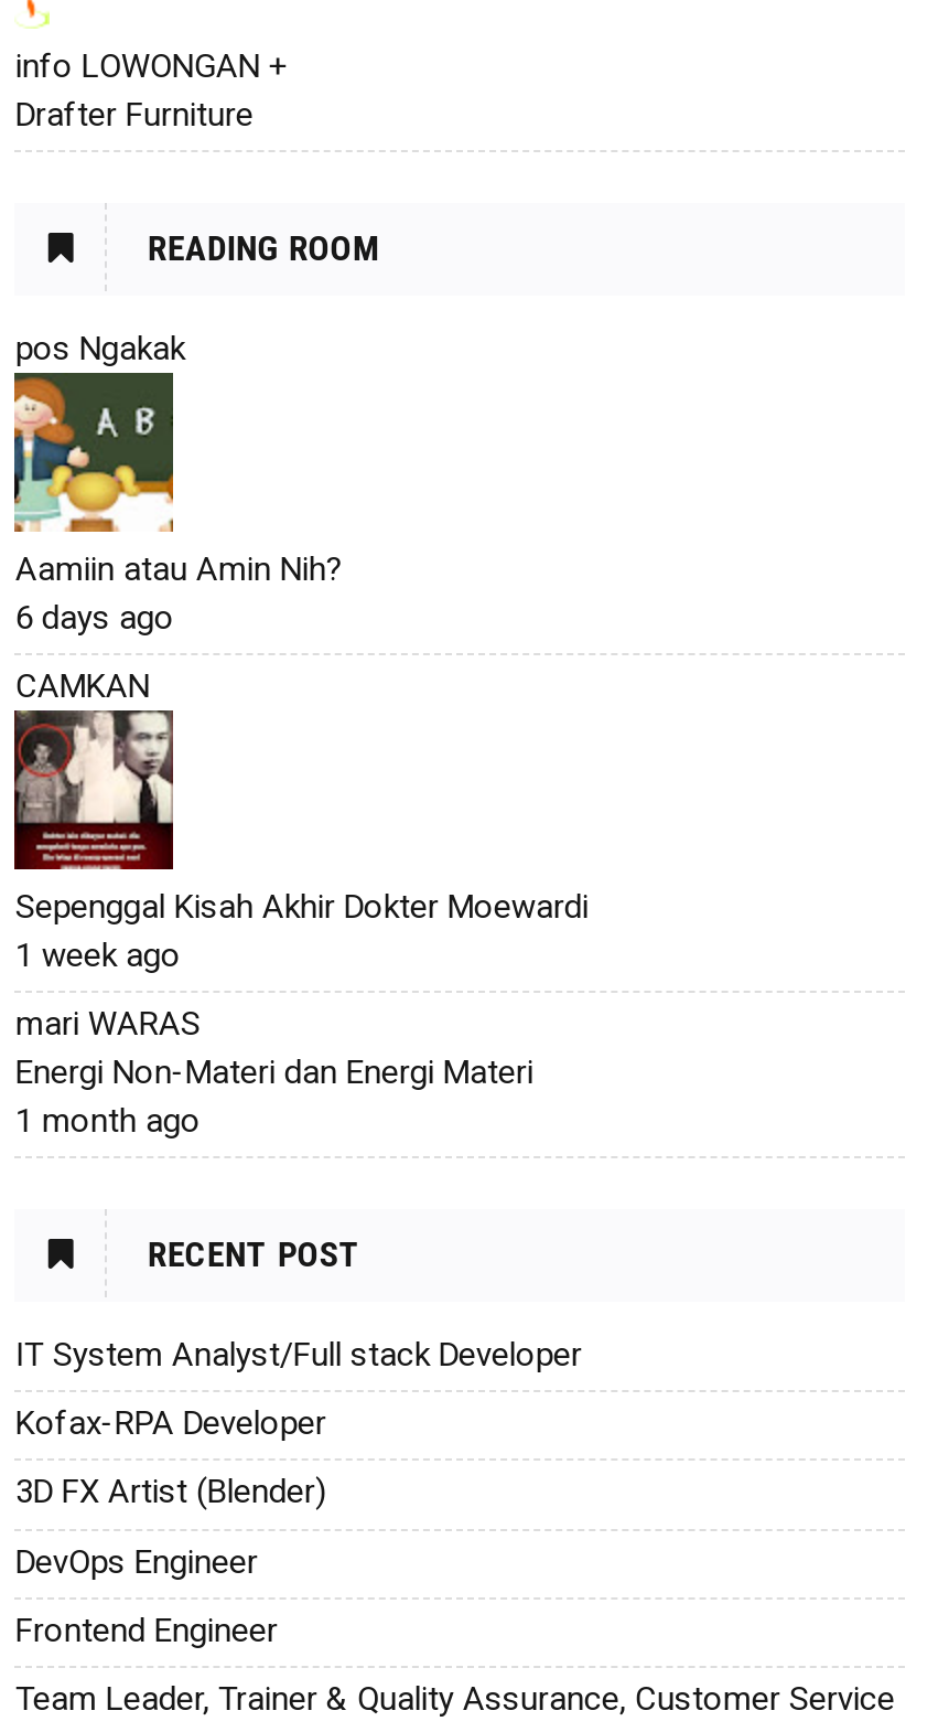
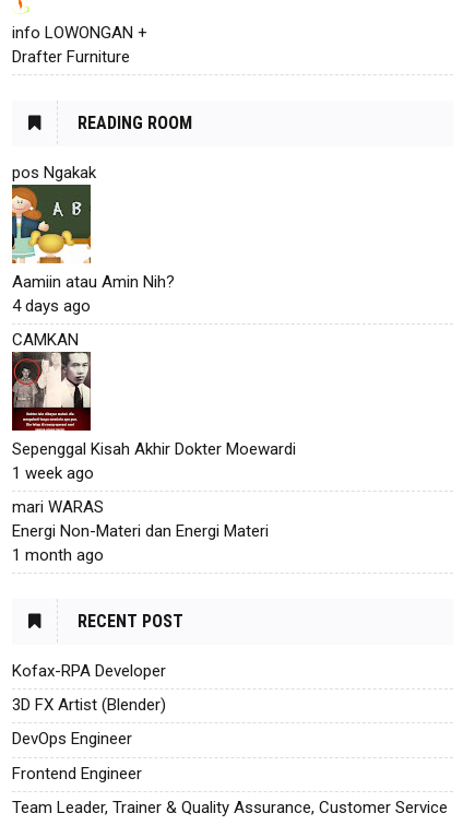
[15,597,174,637] 6 days ago -> [12,296,91,315] 4 days ago
[15,1334,582,1374] IT System Analyst/Full stack Developer -> none

